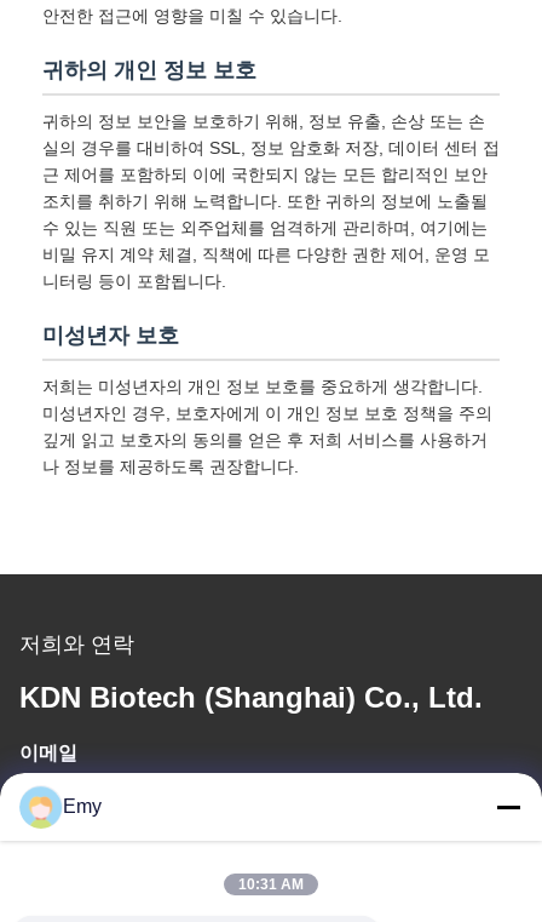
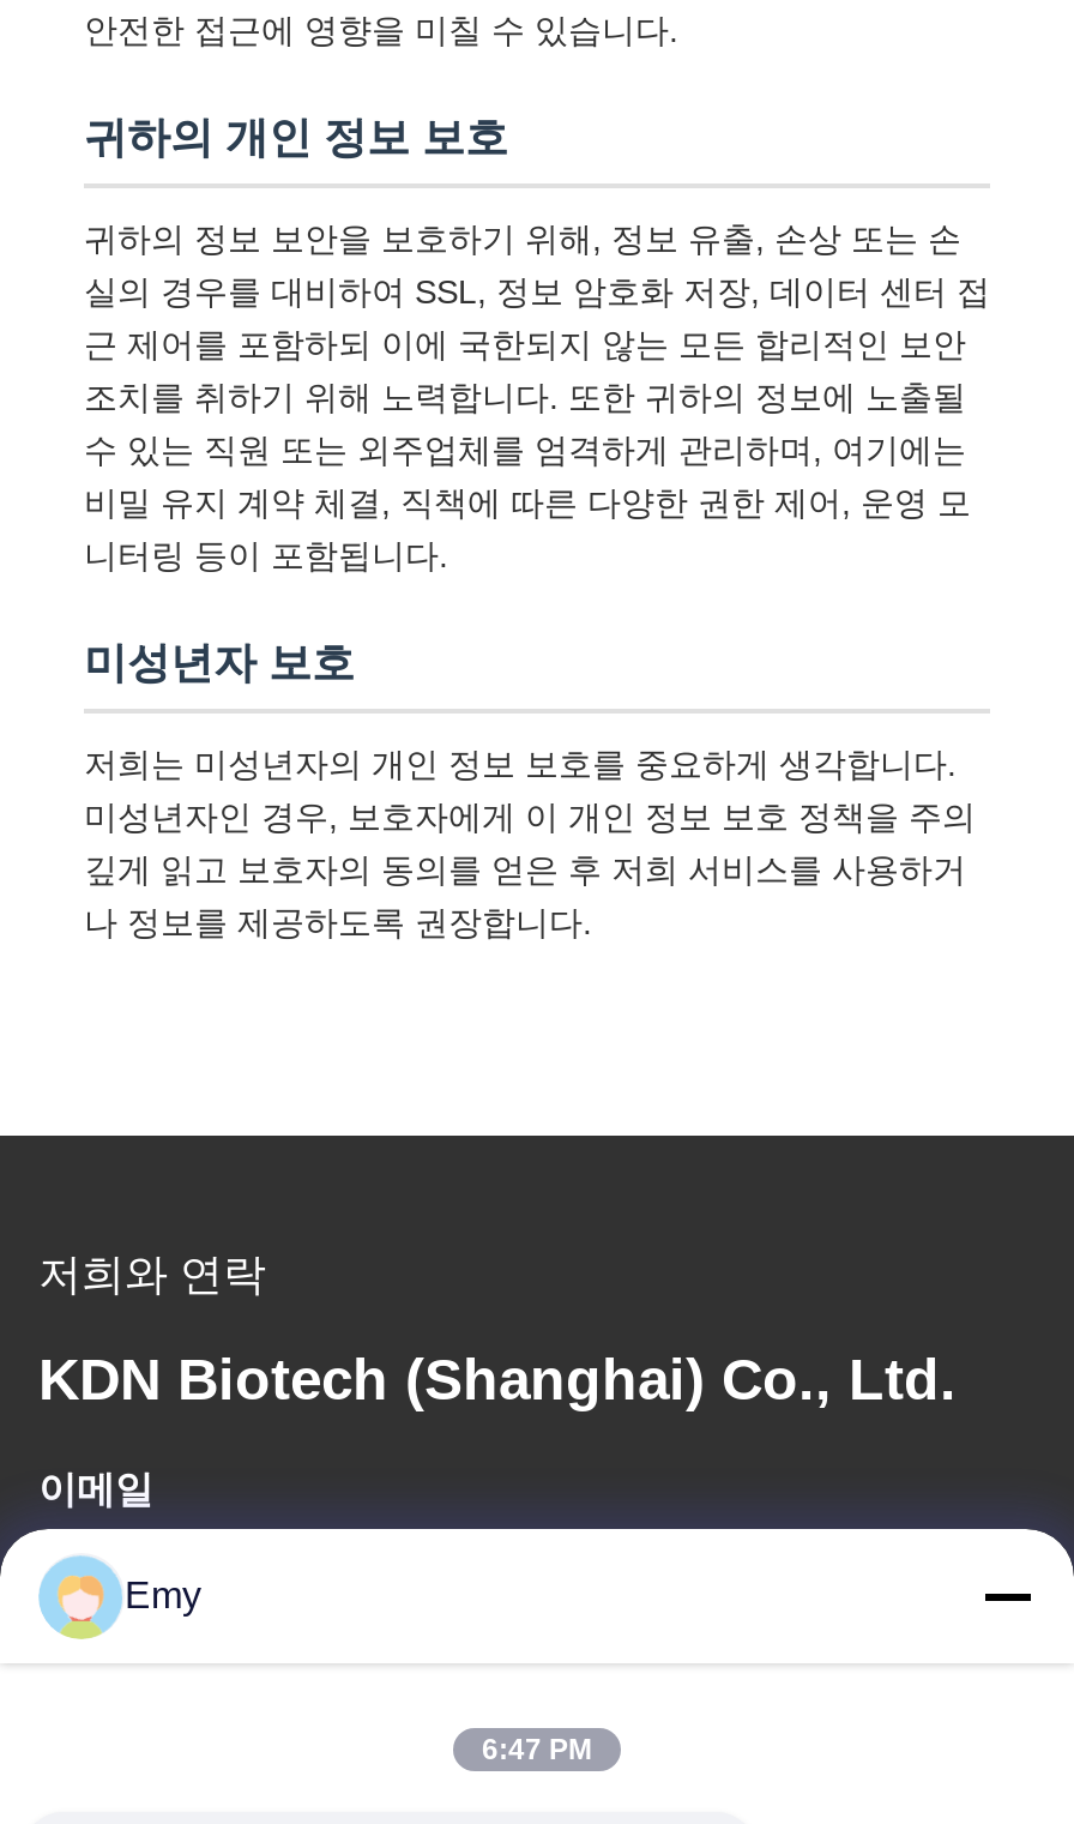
[238,876,304,893] 10:31 AM -> [482,1733,592,1766] 6:47 PM

